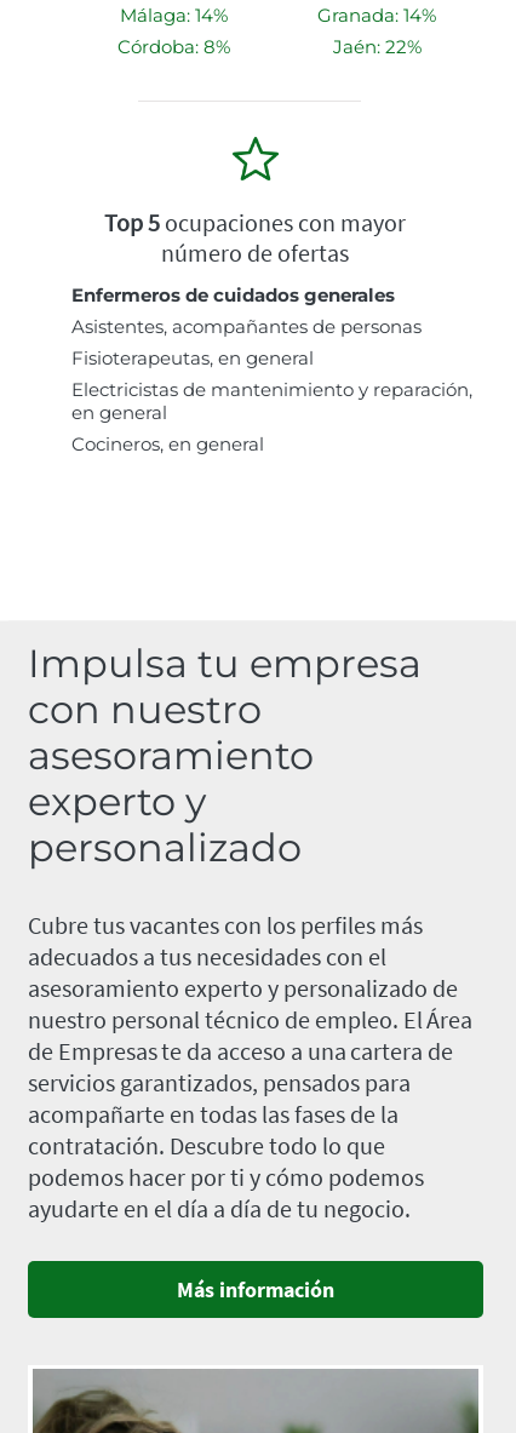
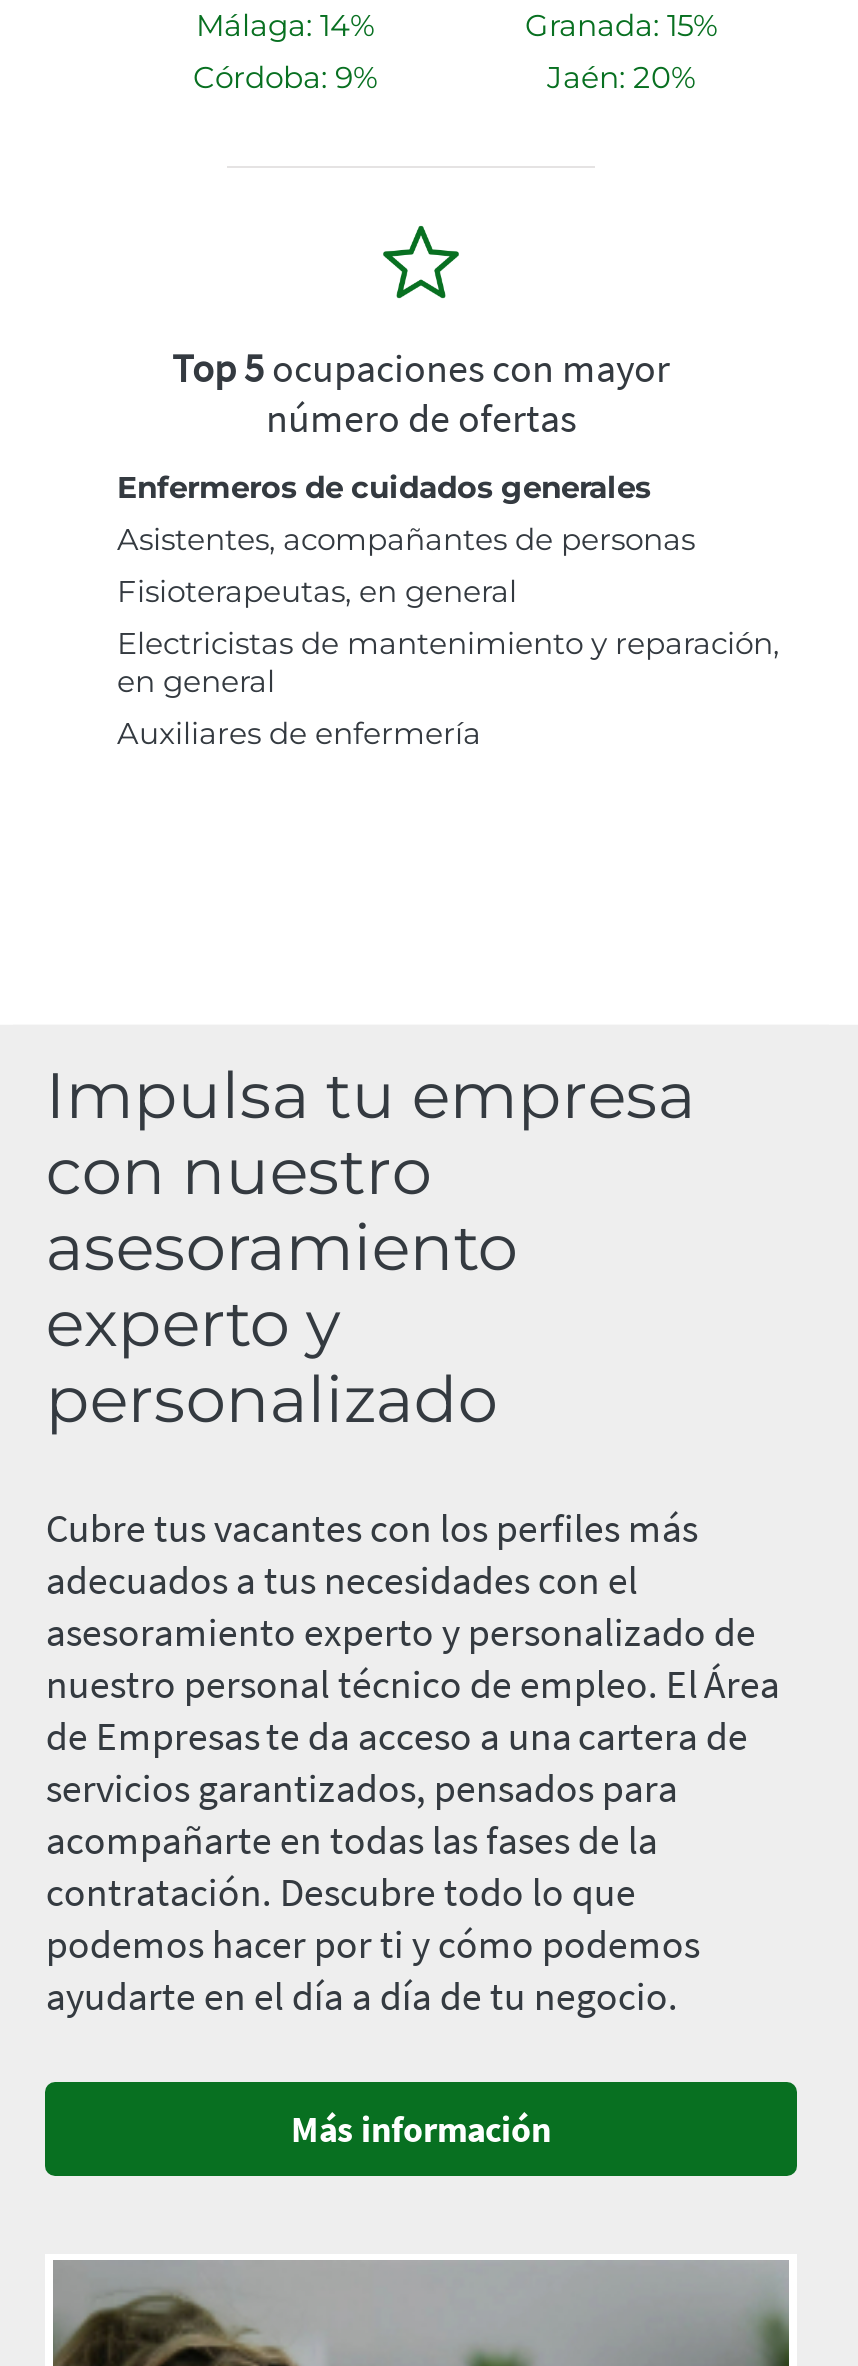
[317,4,436,27] Granada: 14% -> [525,7,717,45] Granada: 15%
[117,36,230,59] Córdoba: 8% -> [193,59,377,97] Córdoba: 9%
[332,36,421,59] Jaén: 22% -> [547,59,695,97] Jaén: 20%
[71,433,264,456] Cocineros, en general -> [117,715,481,753] Auxiliares de enfermería

